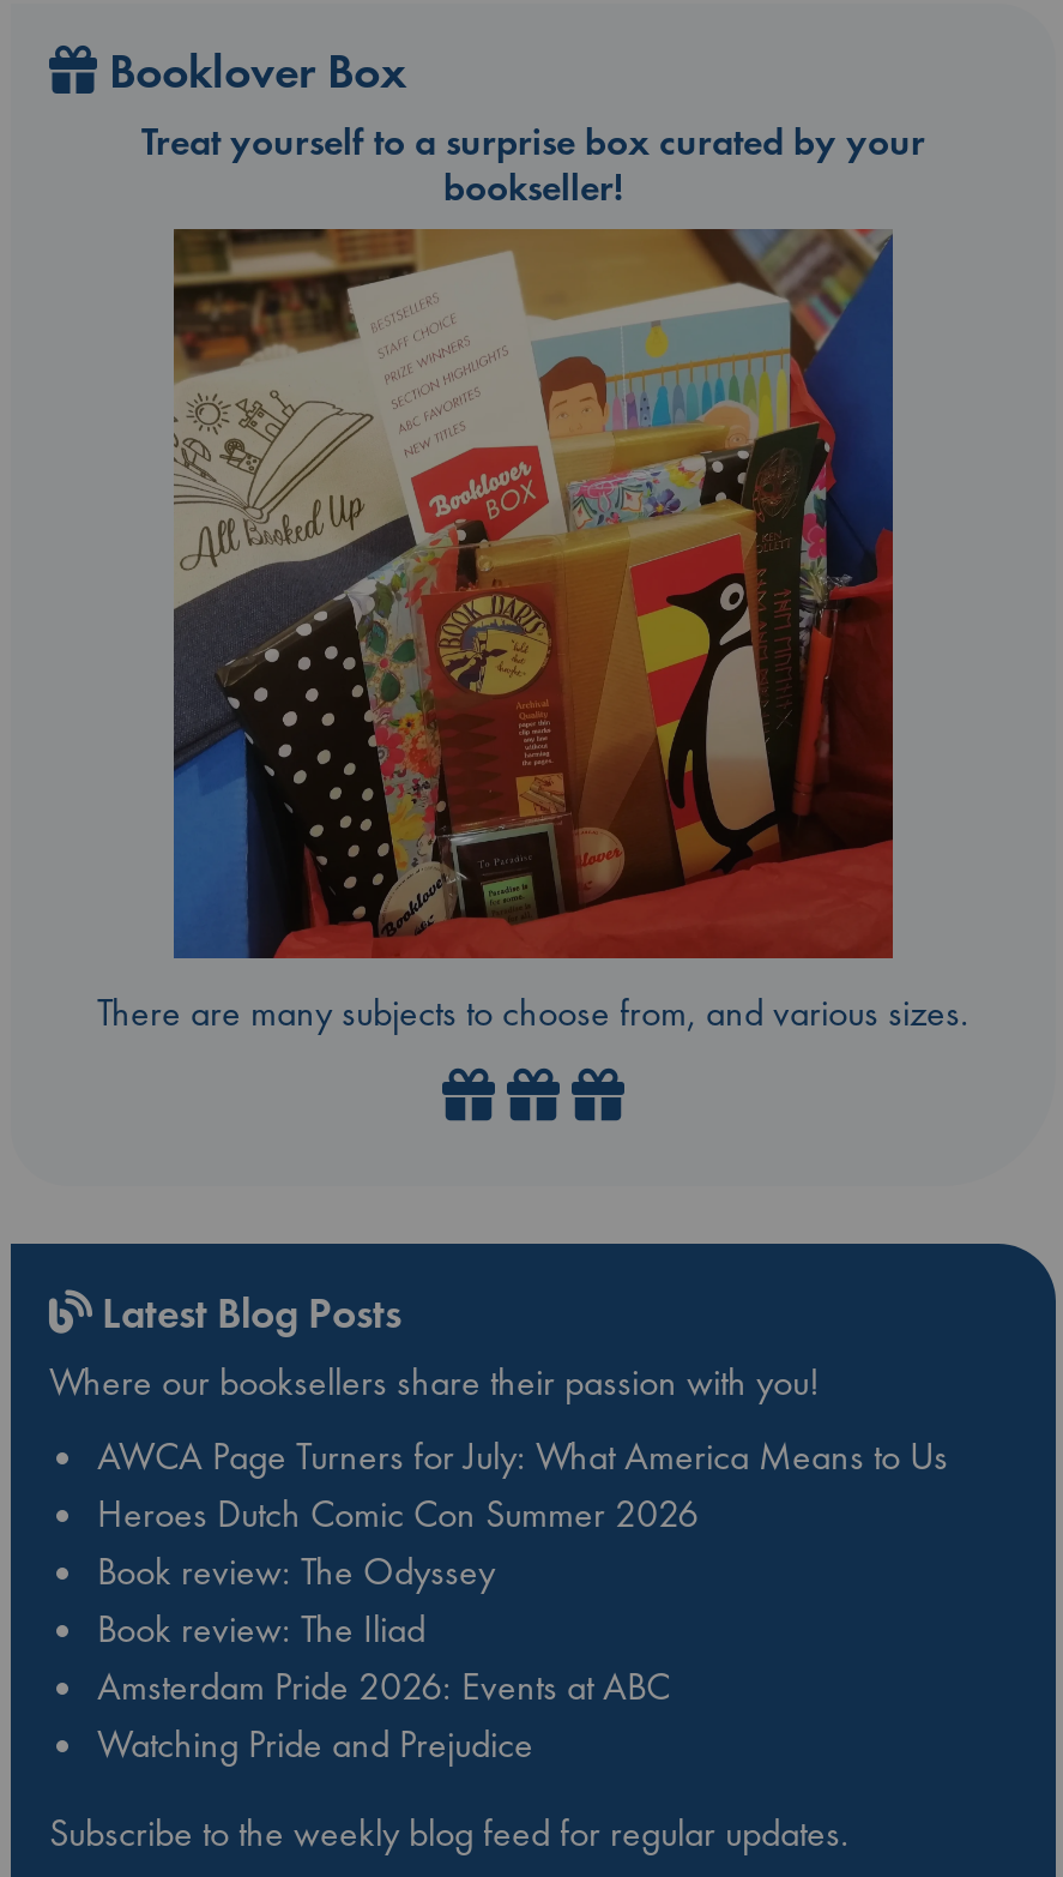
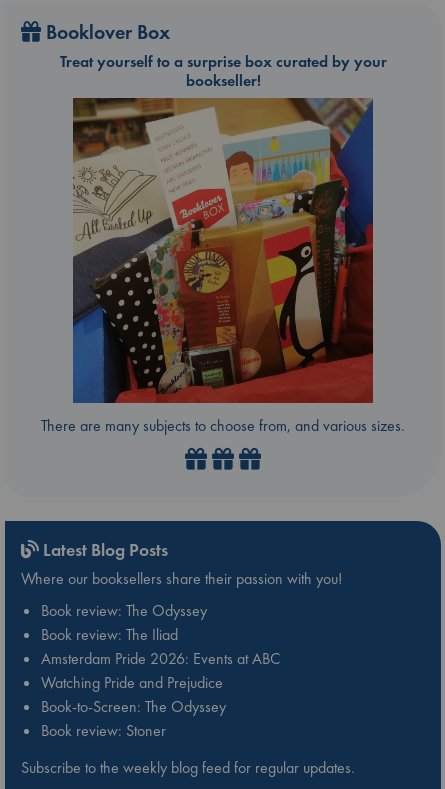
[97,1432,948,1540] AWCA Page Turners for July: What America Means to Us | Heroes Dutch Comic Con Summer 2026 -> none
moved [97,1547,670,1770] -> [41,600,280,693]: Book review: The Odyssey | Book review: The Iliad | Amsterdam Pride 2026: Events at ABC | Watching Pride and Prejudice
none -> [41,696,226,741] Book-to-Screen: The Odyssey | Book review: Stoner

